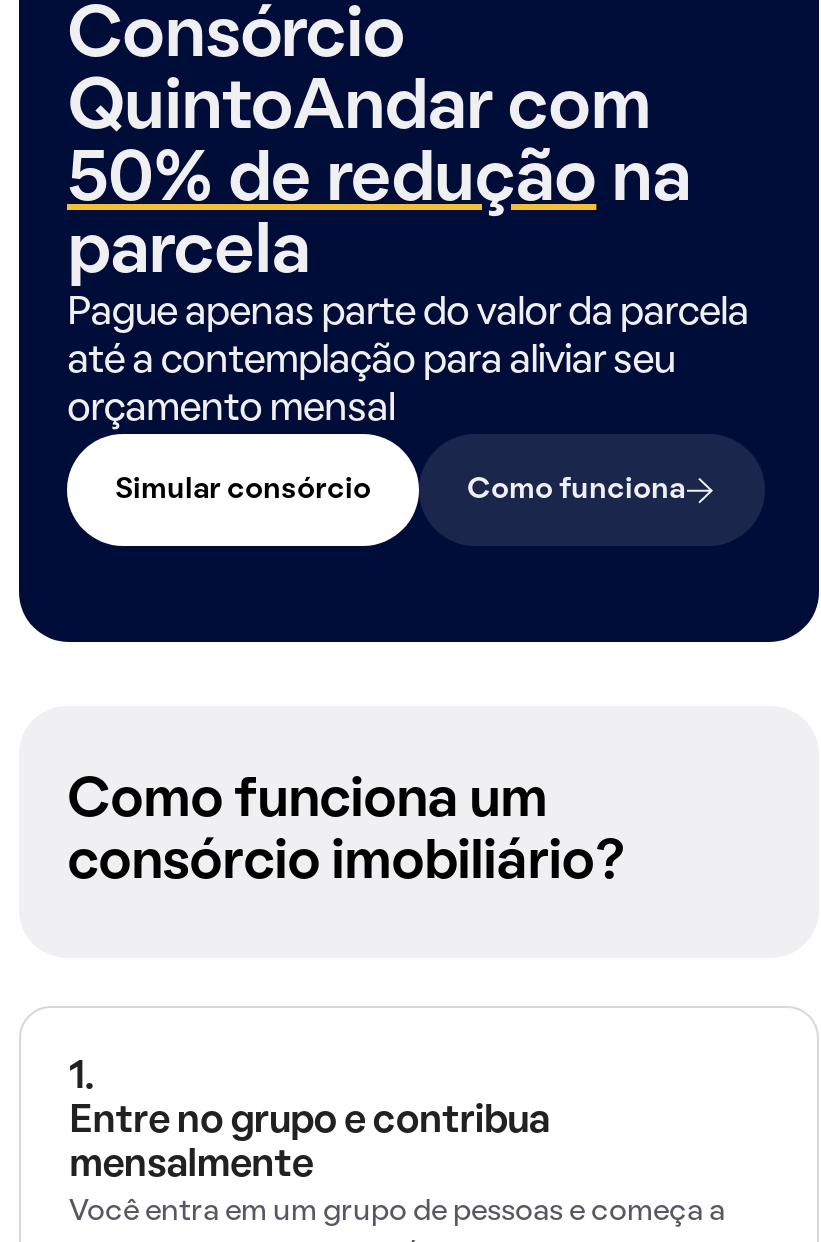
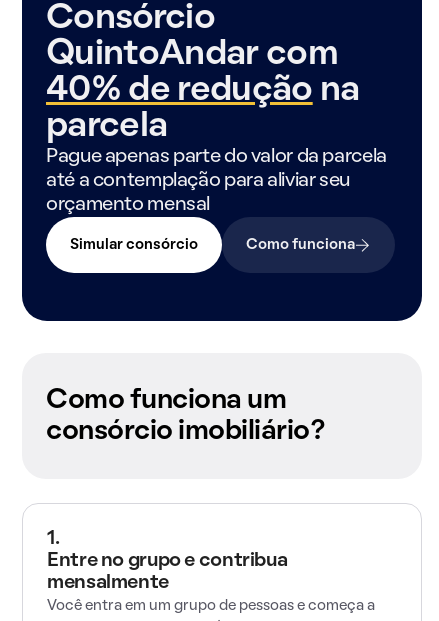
[67,150,690,214] 50% de redução na -> [46,75,360,107] 40% de redução na

